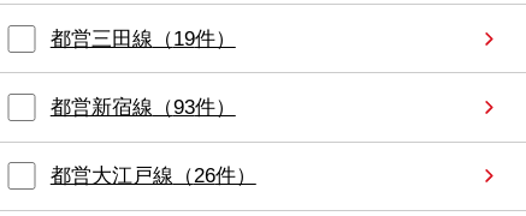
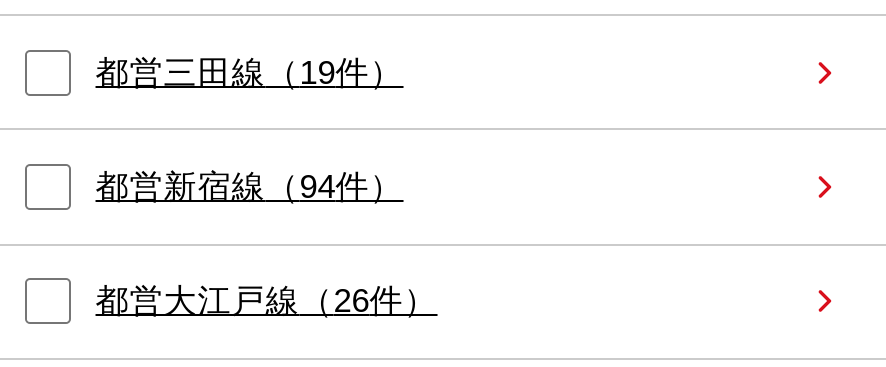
[50,96,236,119] 都営新宿線（93件） -> [96,168,404,206] 都営新宿線（94件）

